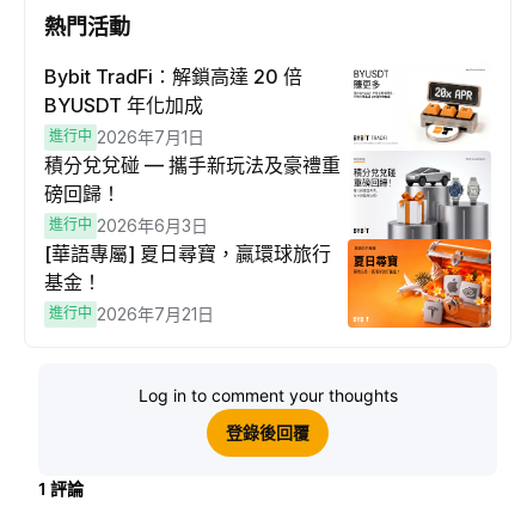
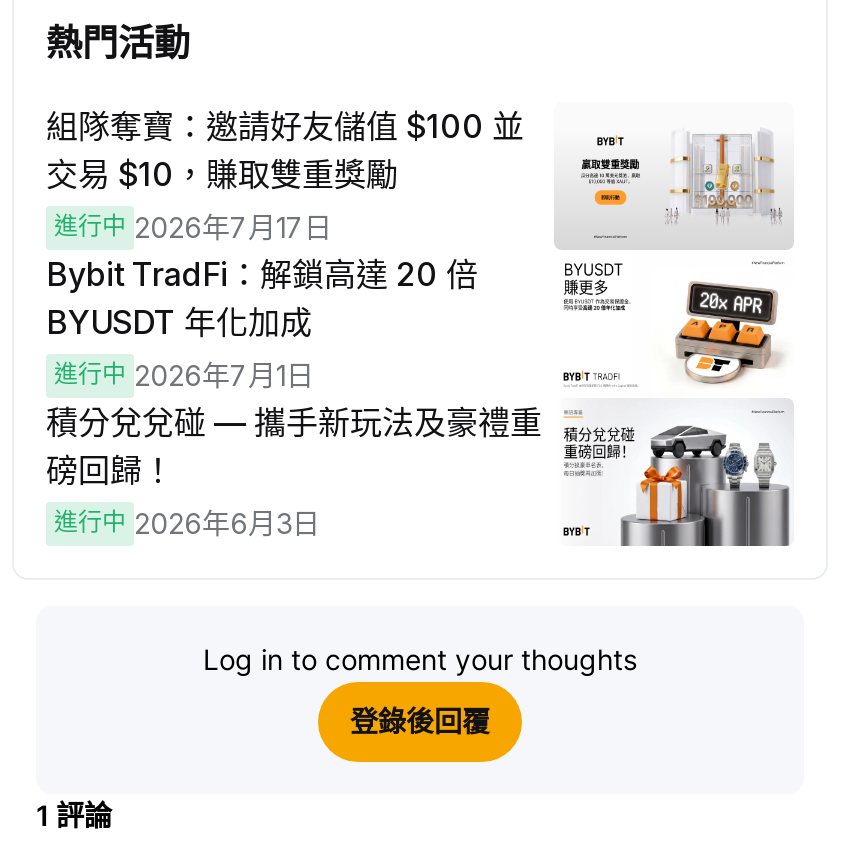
none -> [46,106,792,248] [image] | 組隊奪寶：邀請好友儲值 $100 並 | 交易 $10，賺取雙重獎勵 | 進行中 2026年7月17日
moved [44,64,490,242] -> [46,254,792,550]: [image] | Bybit TradFi：解鎖高達 20 倍 | BYUSDT 年化加成 | 進行中 2026年7月1日 | 積分兌兌碰 — 攜手新玩法及豪禮重 | 磅回歸！ | 進行中 2026年6月3日
[44,238,492,329] [image] | [華語專屬] 夏日尋寶，贏環球旅行 | 基金！ | 進行中 2026年7月21日 -> none

